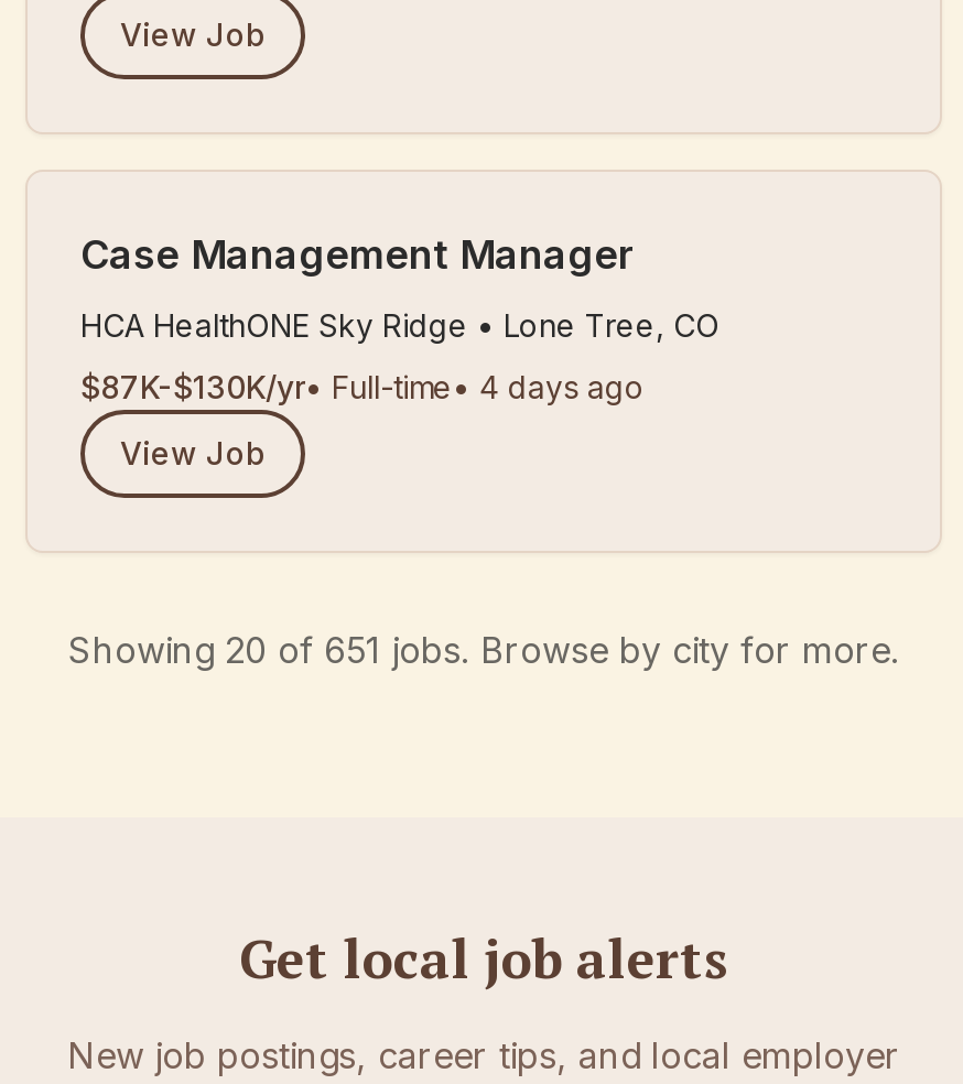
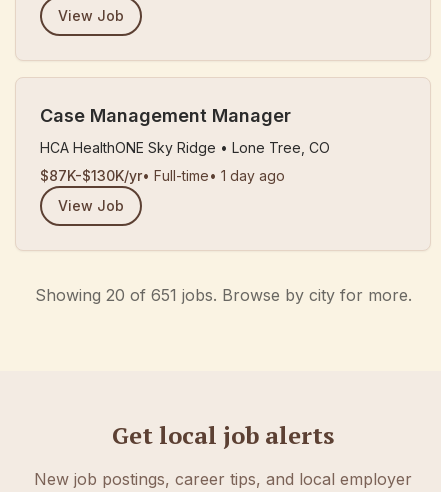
[80,368,645,405] $87K-$130K/yr• Full-time • 4 days ago -> [40,167,285,184] $87K-$130K/yr• Full-time • 1 day ago

